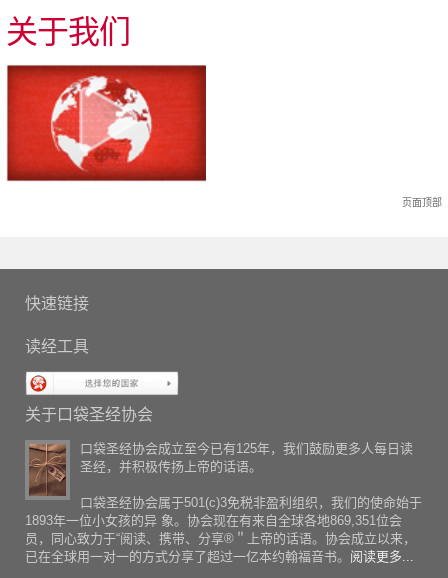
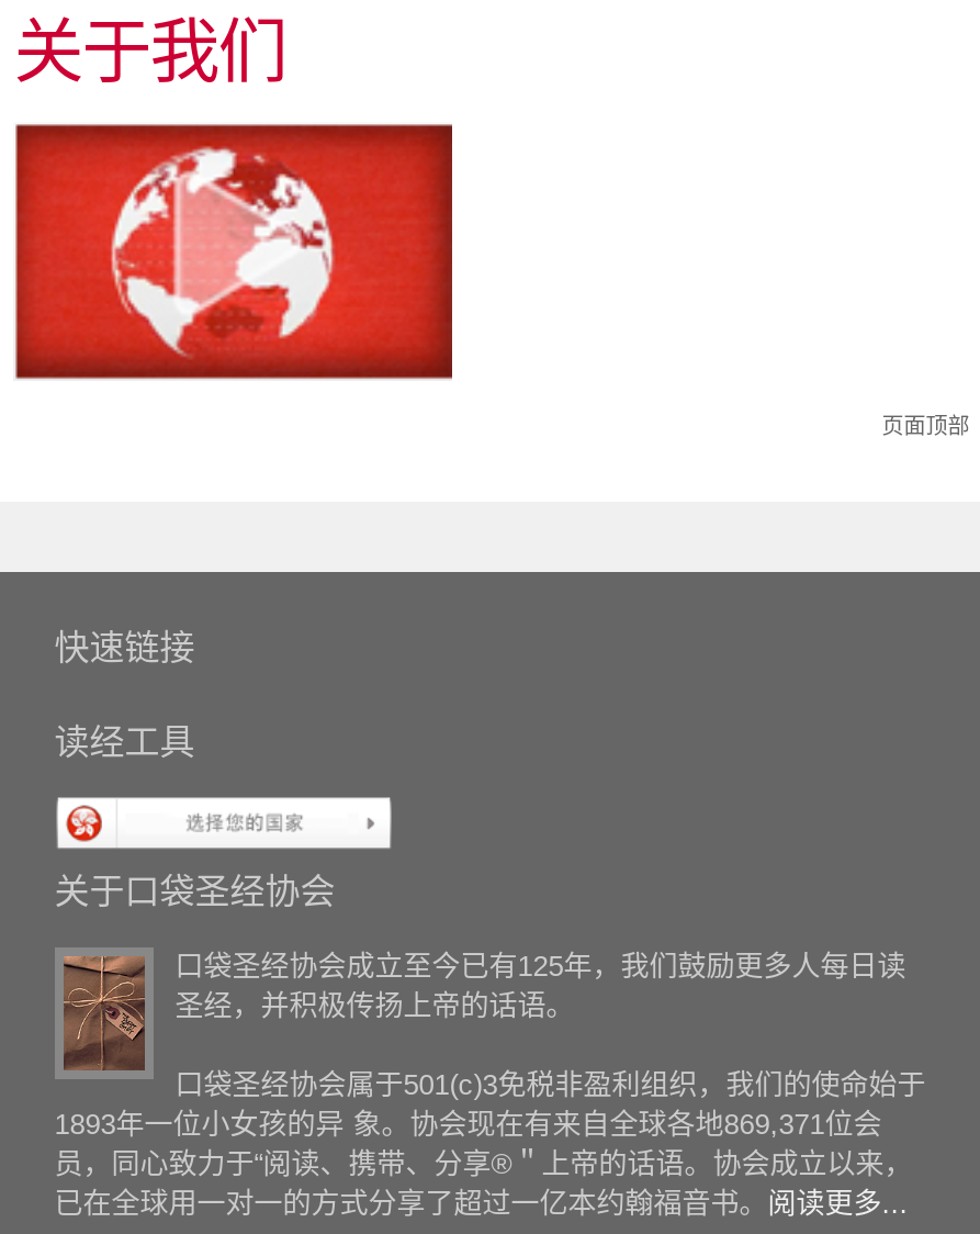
[25,513,402,528] 1893年一位小女孩的异 象。协会现在有来自全球各地869,351位会 -> [54,1108,882,1141] 1893年一位小女孩的异 象。协会现在有来自全球各地869,371位会

